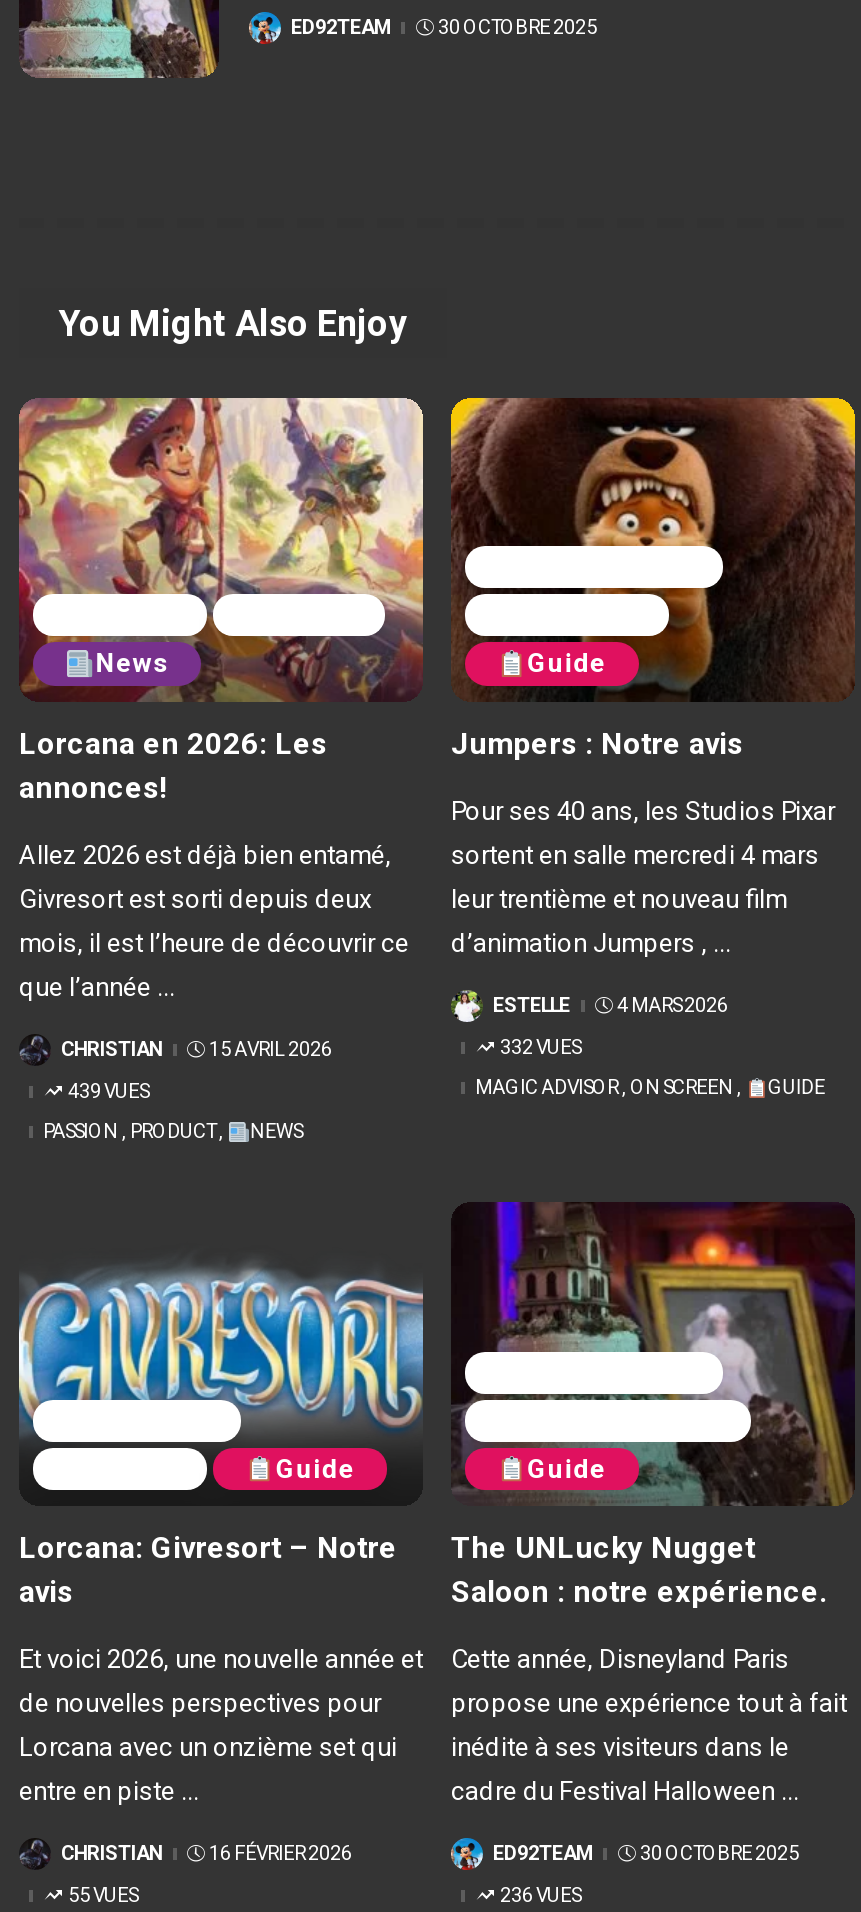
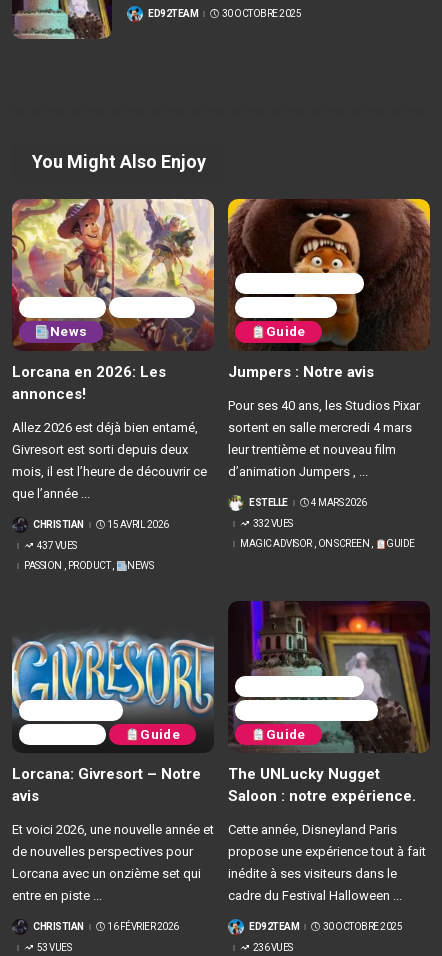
[68,1079,148,1101] 439 VUES -> [36,539,76,550] 437 VUES
[68,1884,137,1906] 55 VUES -> [36,942,71,953] 53 VUES

